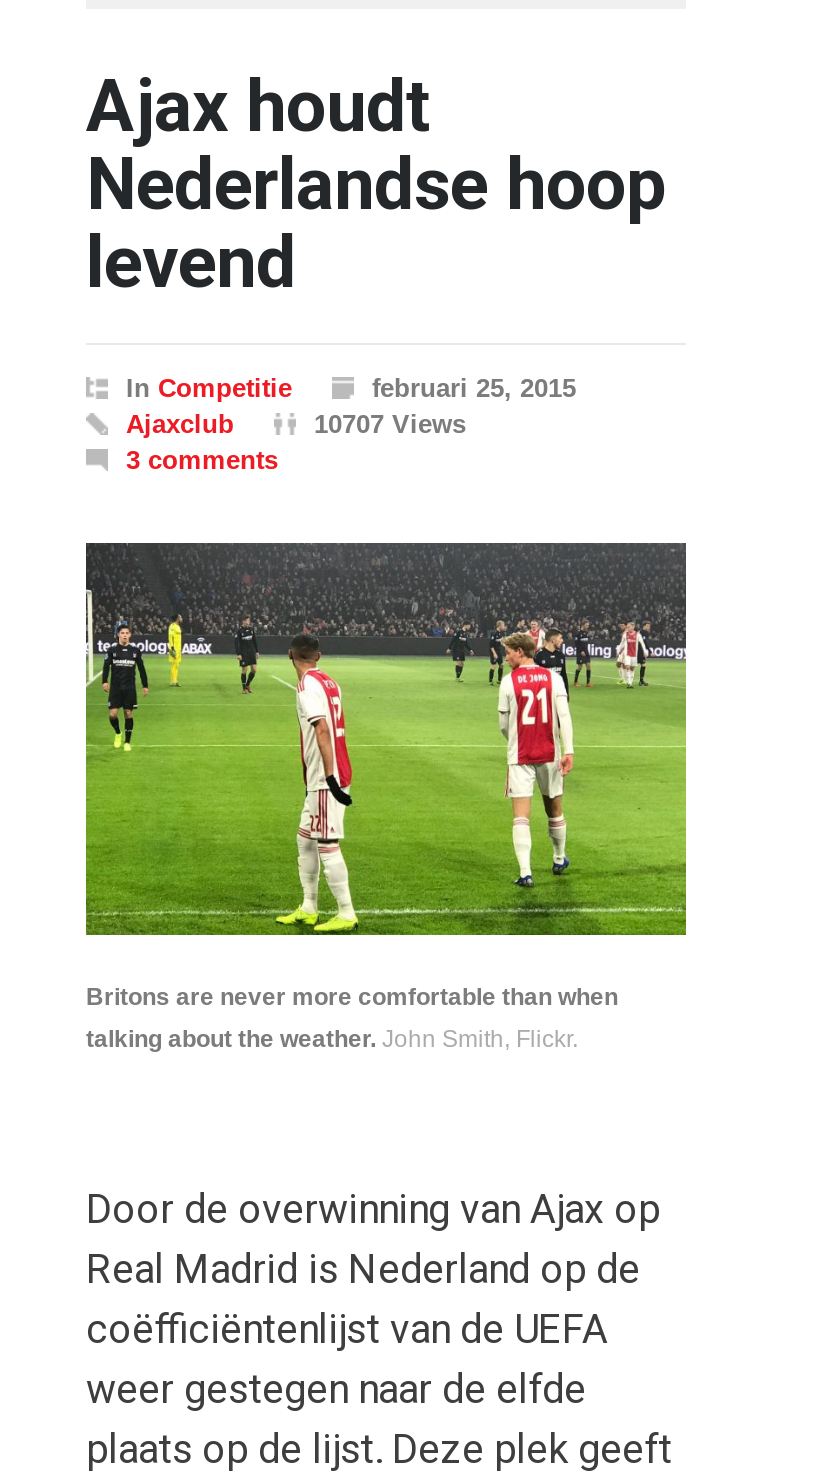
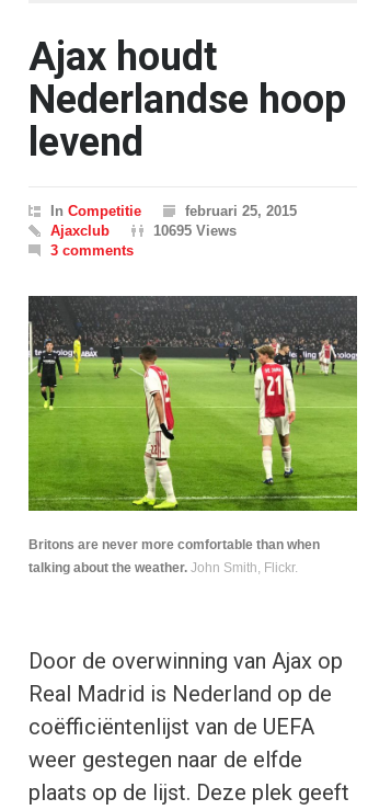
[314,409,466,439] 10707 Views -> [153,223,237,239] 10695 Views

